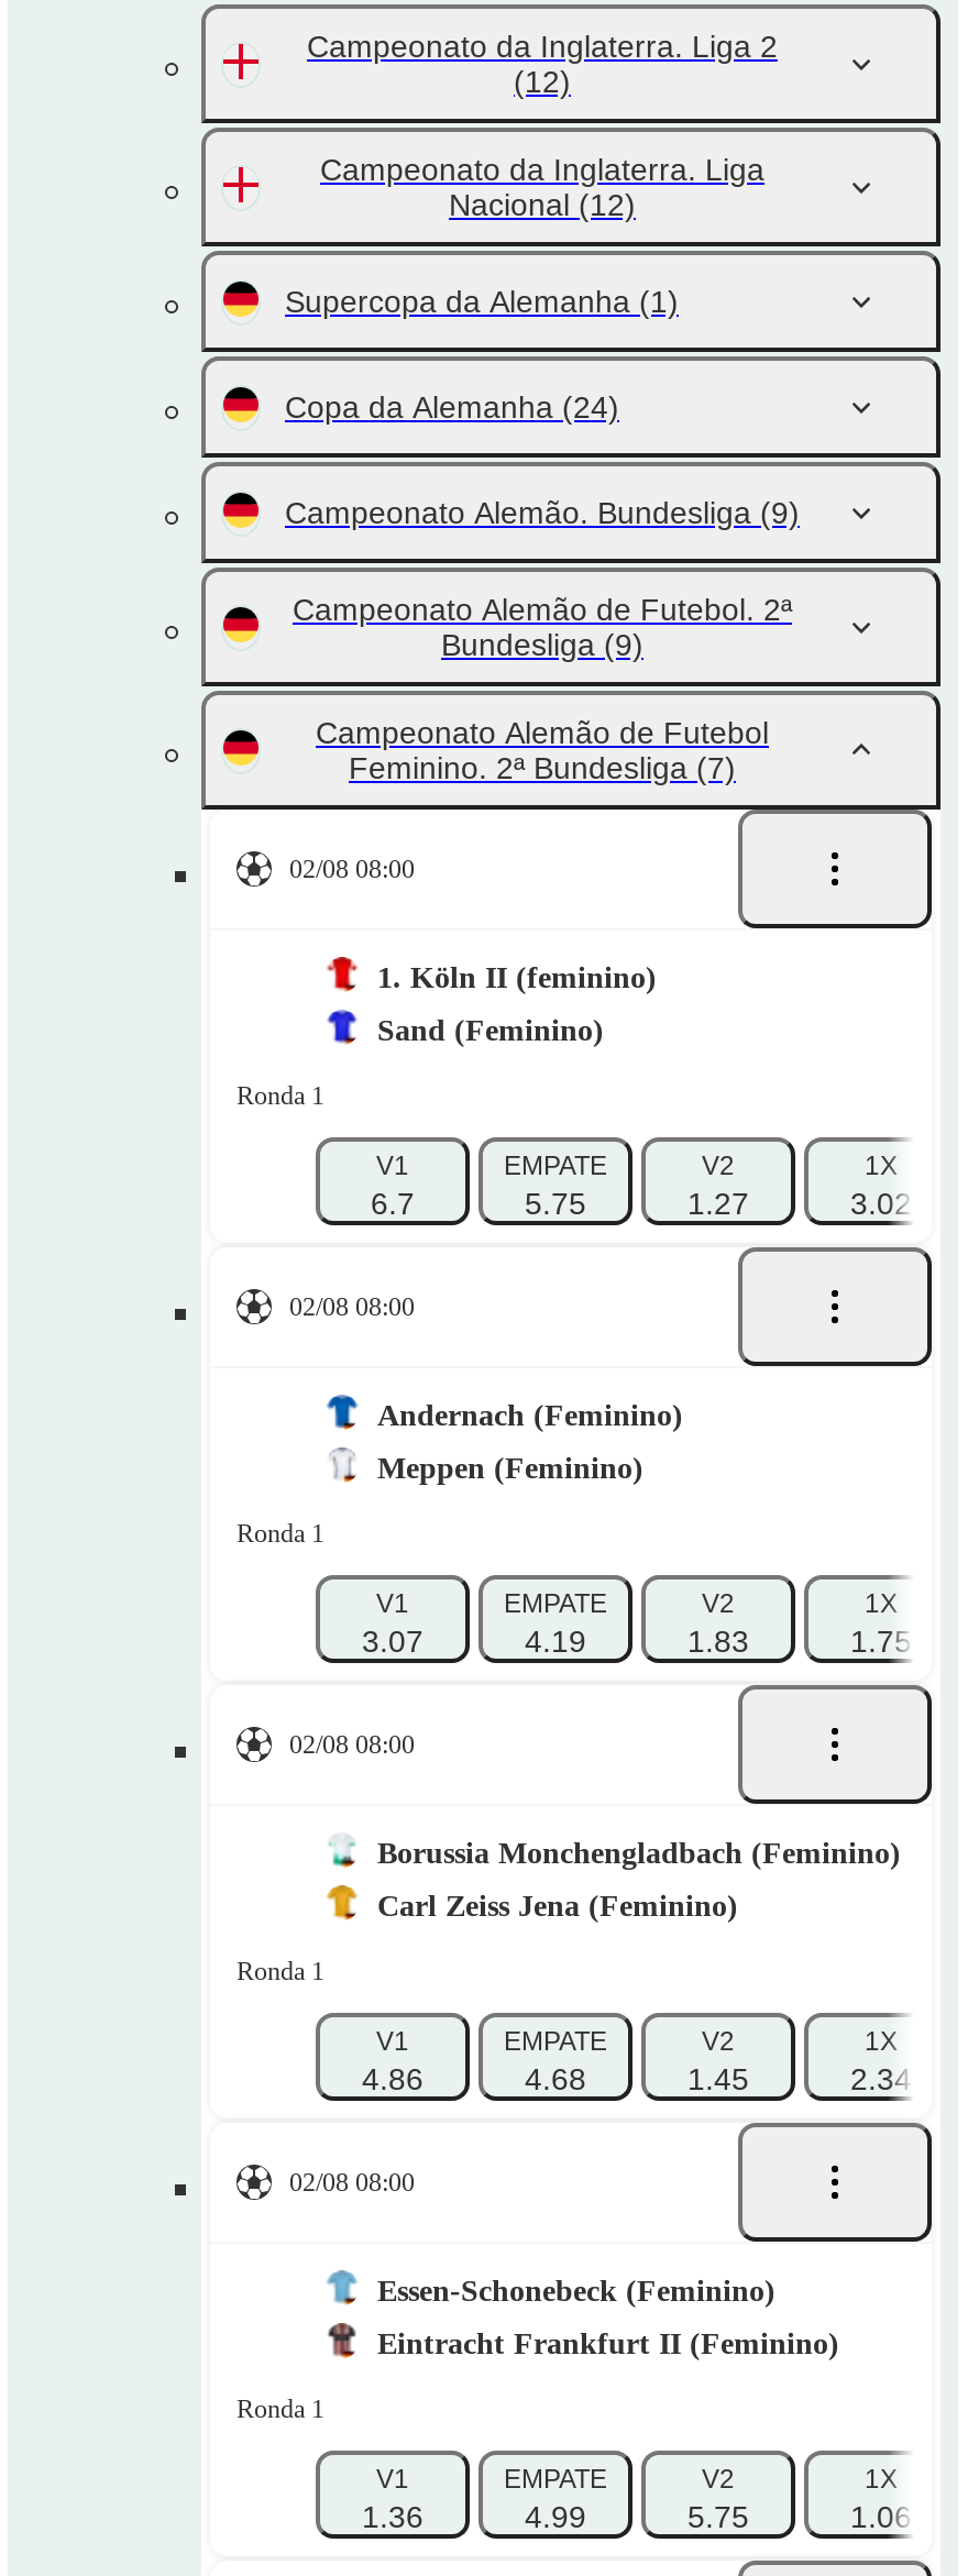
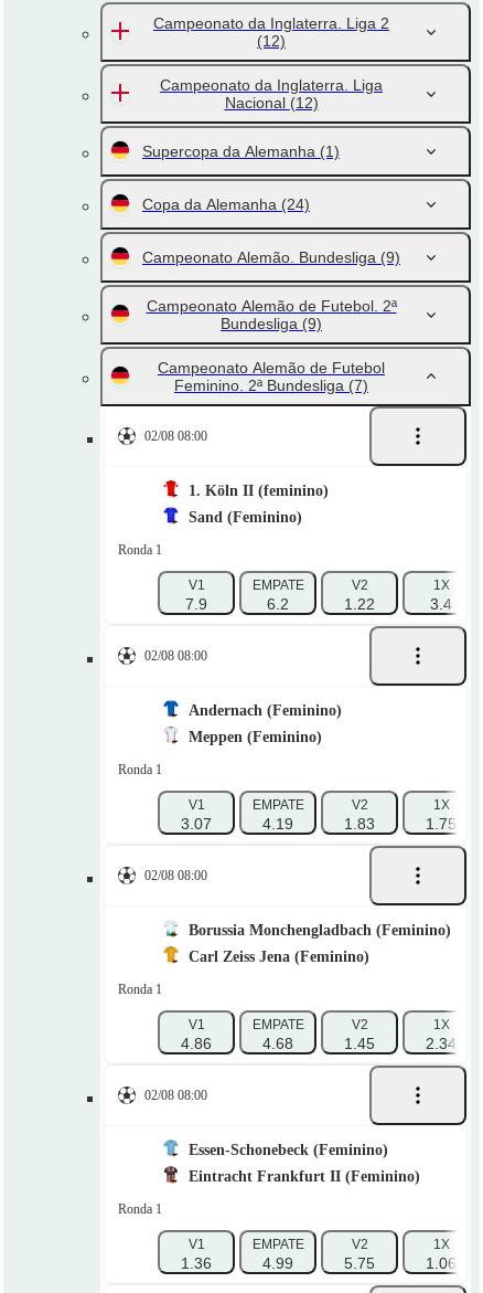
[371,1186,415,1221] 6.7 -> [185,595,207,613] 7.9
[525,1186,586,1221] 5.75 -> [267,595,289,613] 6.2
[687,1186,749,1221] 1.27 -> [344,595,375,613] 1.22
[850,1186,912,1221] 3.02 -> [430,595,452,613] 3.4

